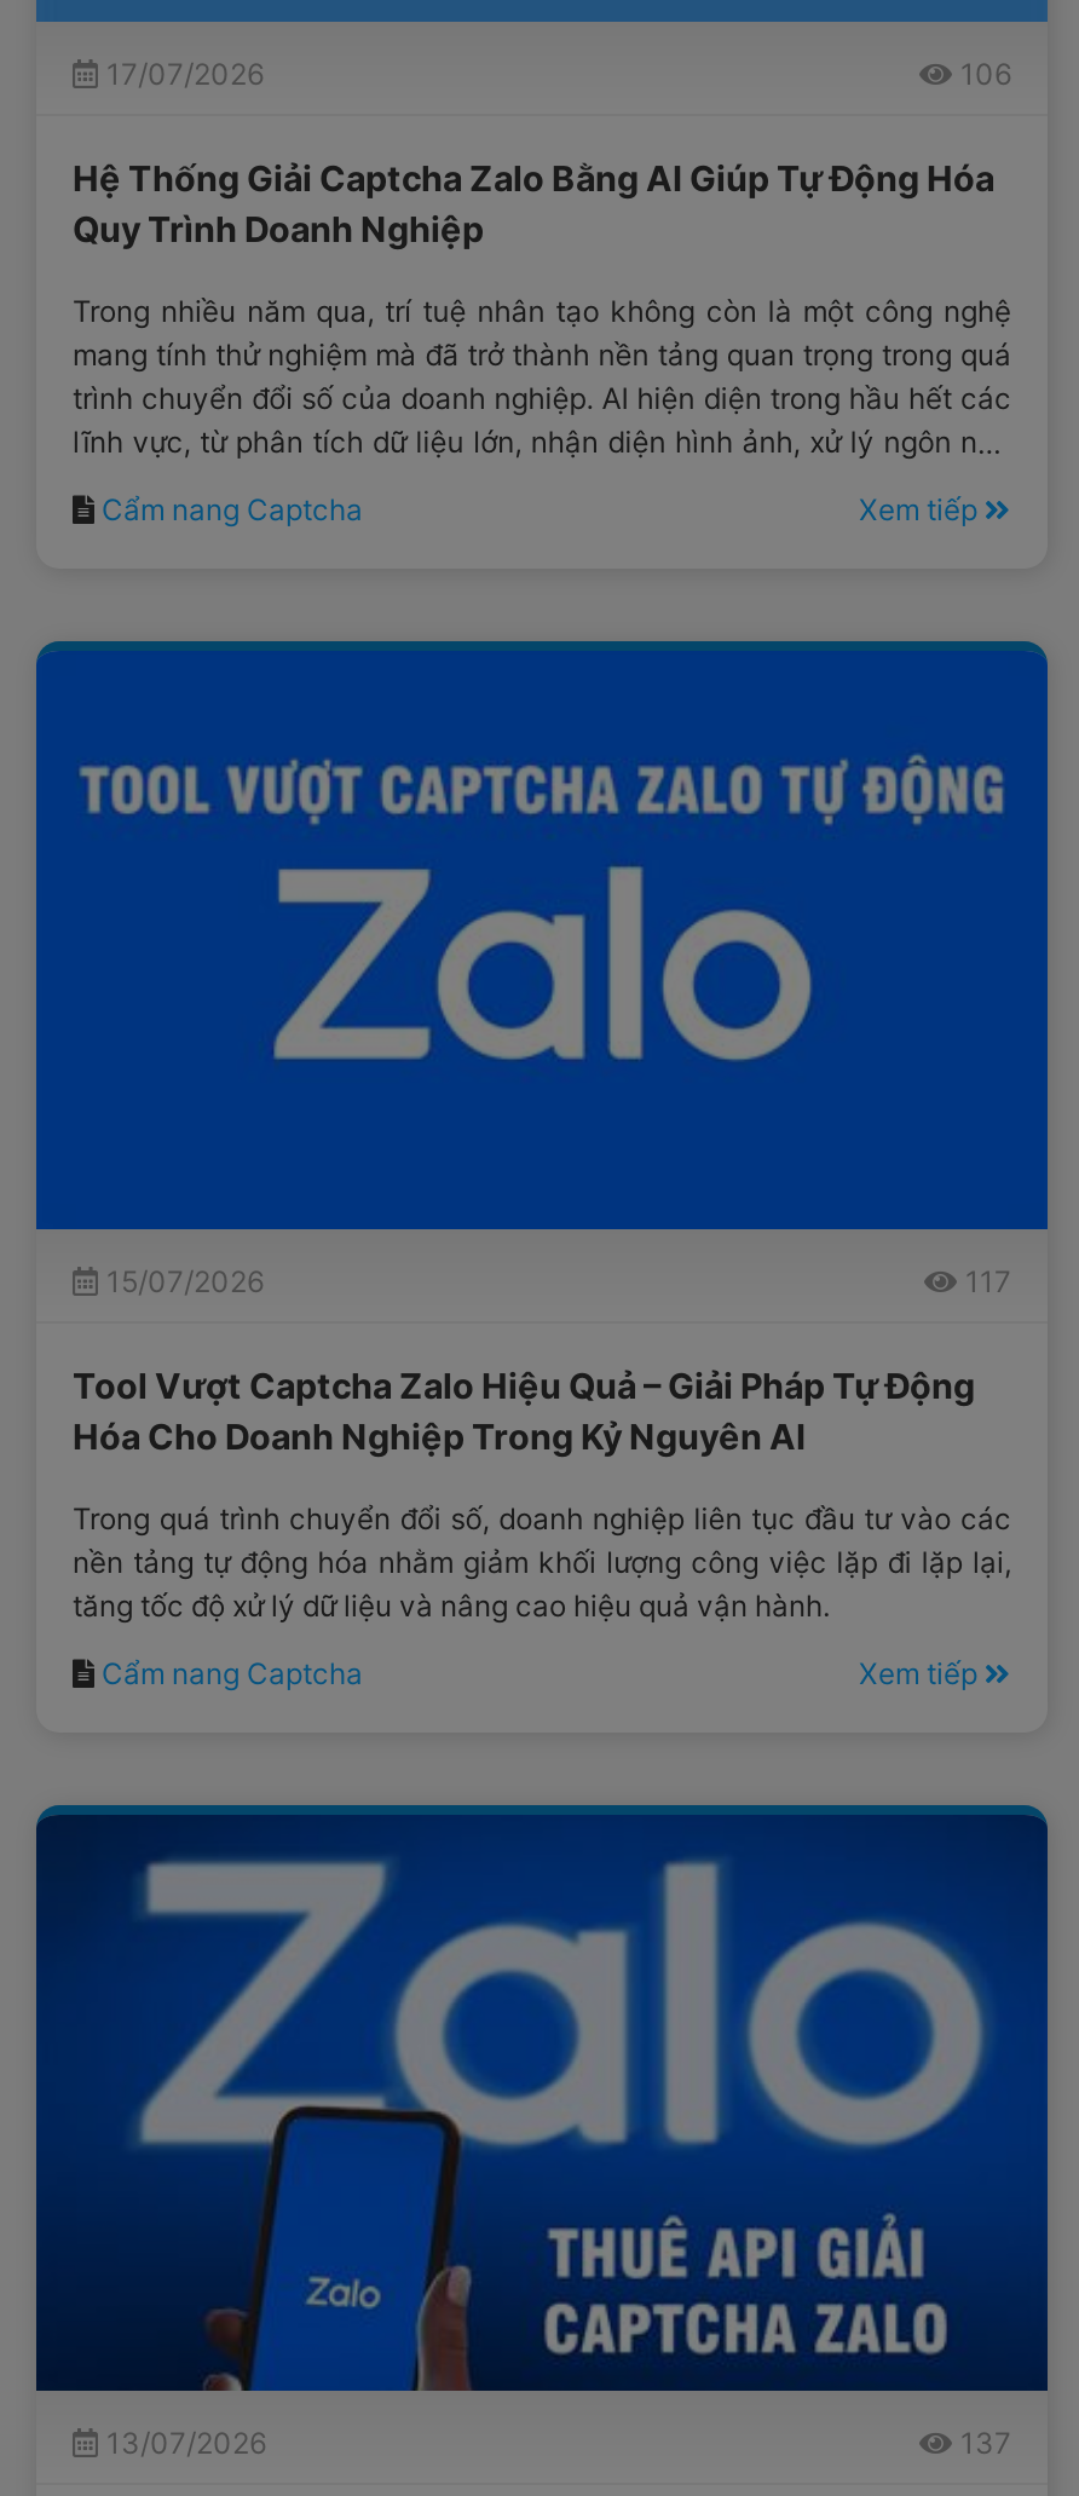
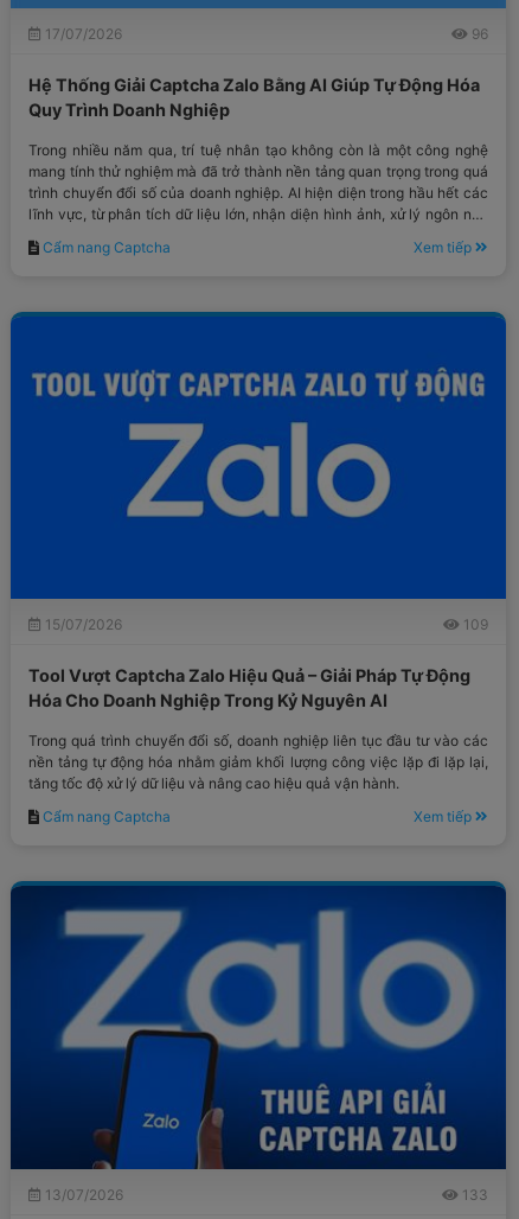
[953,56,1011,92] 106 -> [468,25,488,43] 96
[958,1262,1011,1298] 117 -> [460,616,488,634] 109
[953,2424,1011,2460] 137 -> [459,1185,488,1203] 133

